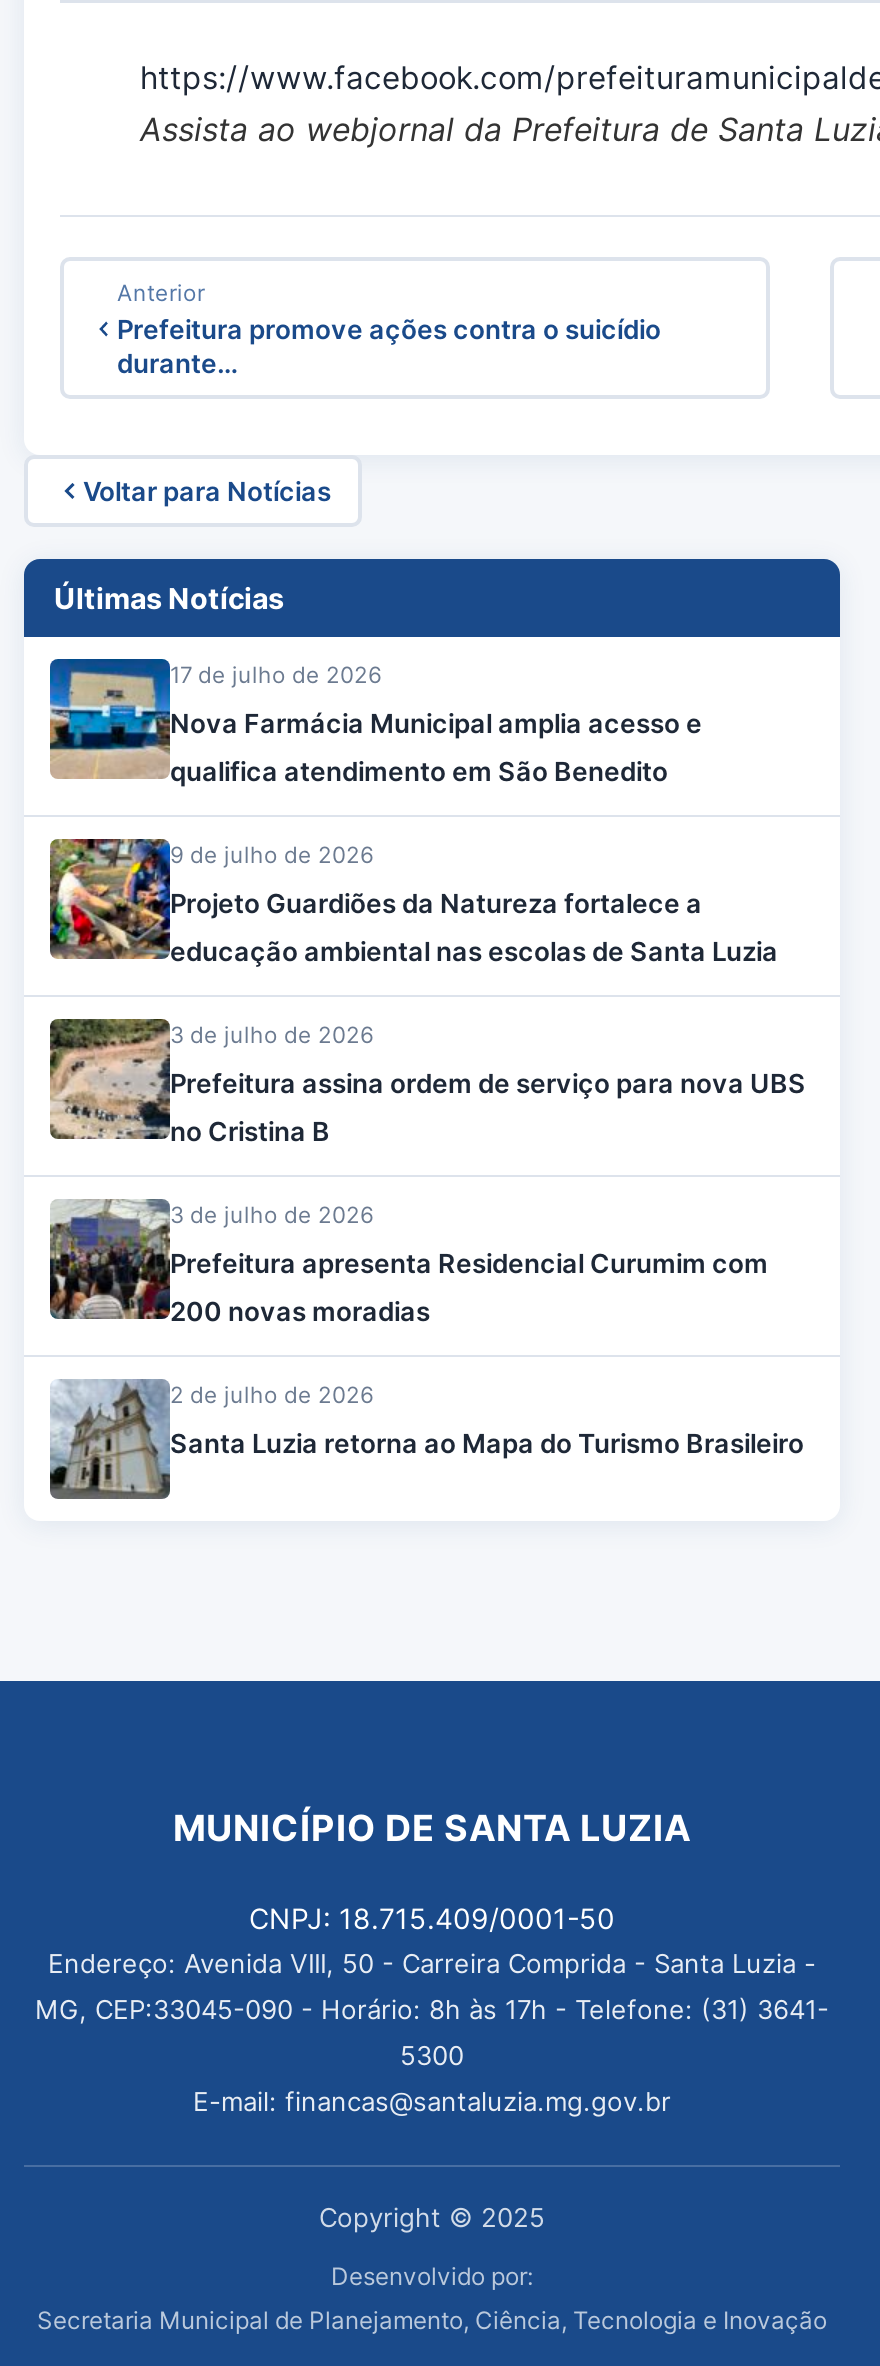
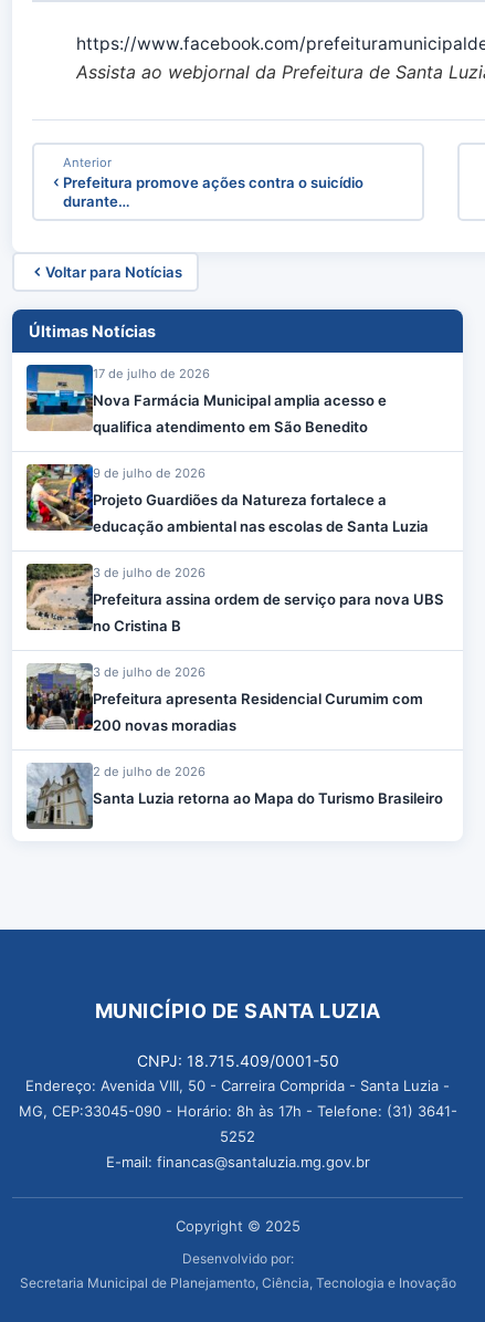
[400,2040,464,2072] 5300 -> [220,1128,255,1146] 5252

